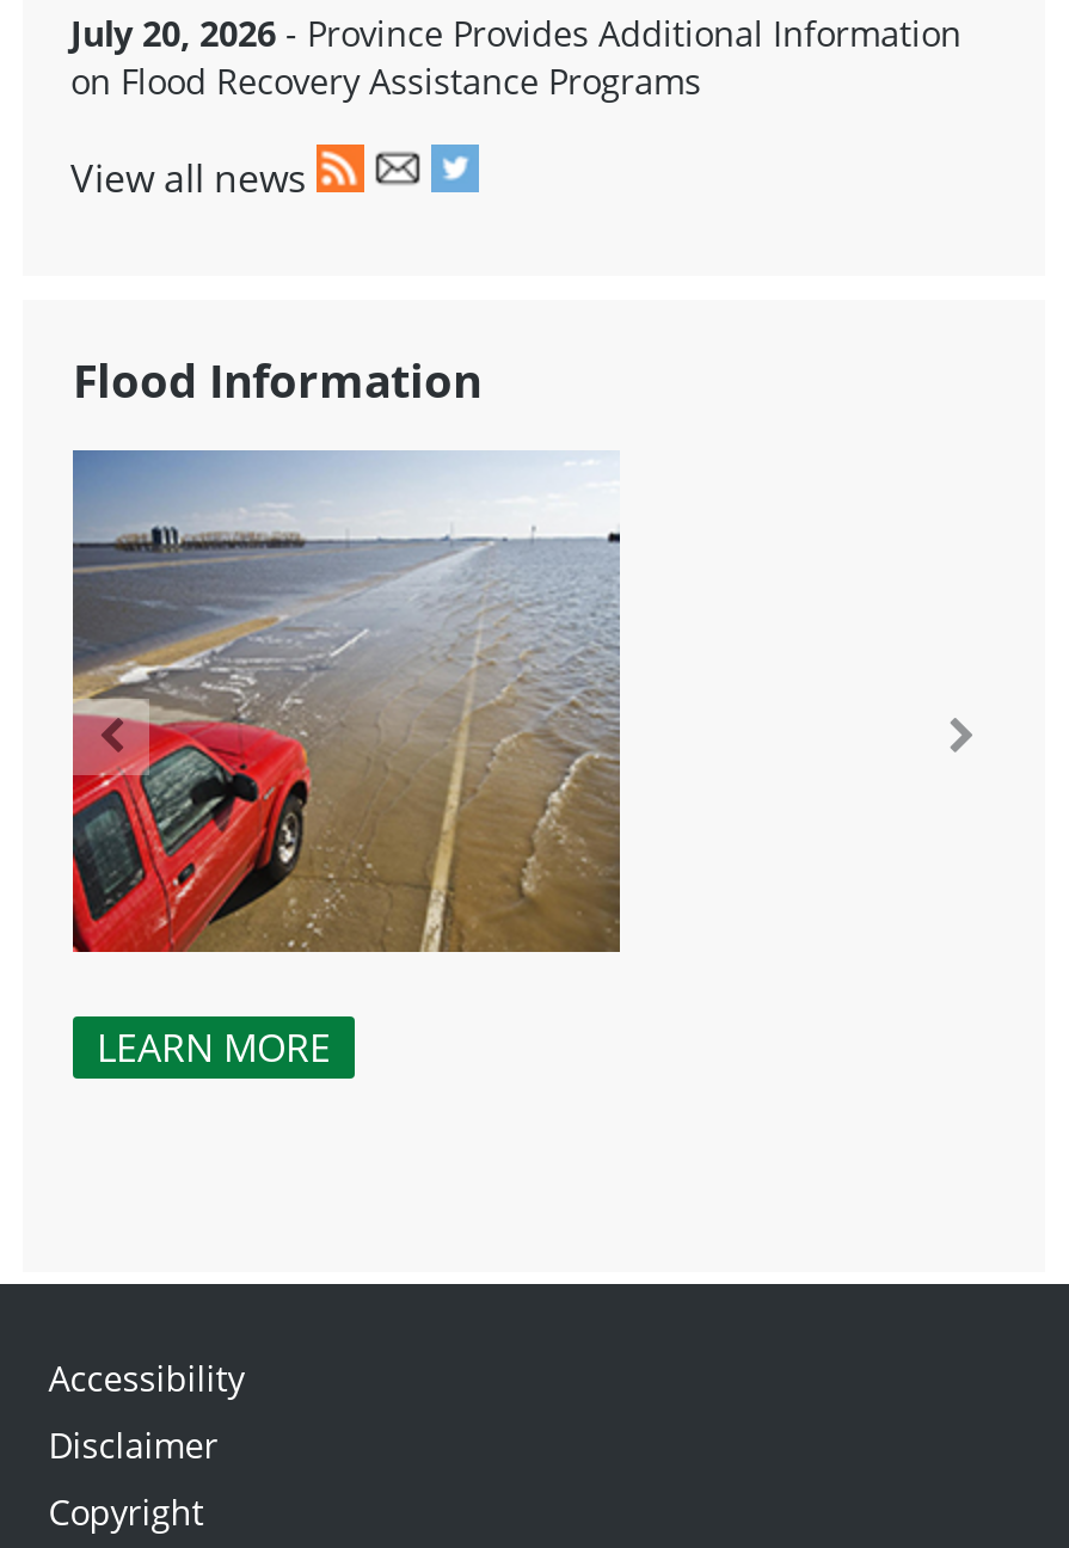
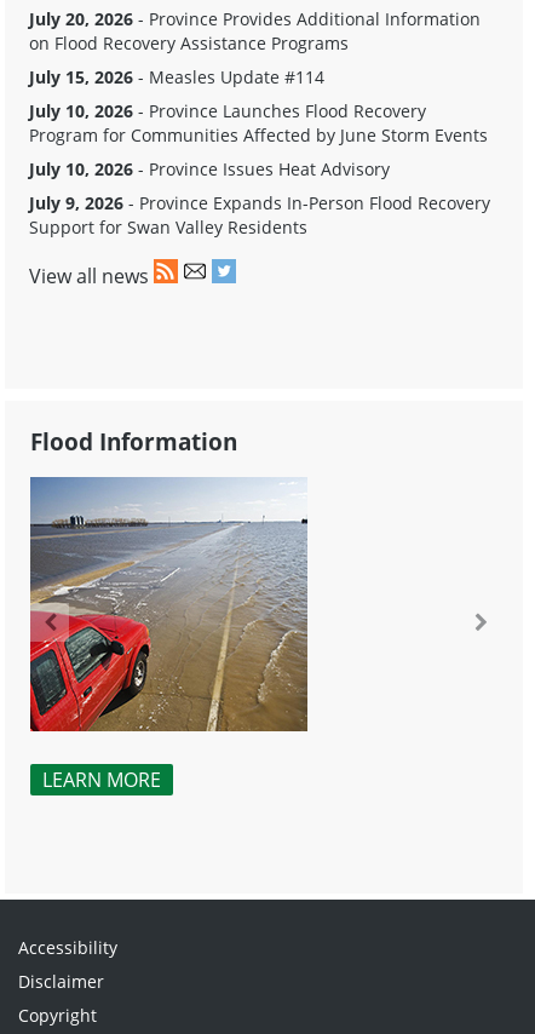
none -> [29,65,490,238] July 15, 2026 - Measles Update #114 | July 10, 2026 - Province Launches Flood Recovery | Program for Communities Affected by June Storm Events | July 10, 2026 - Province Issues Heat Advisory | July 9, 2026 - Province Expands In-Person Flood Recovery | Support for Swan Valley Residents

